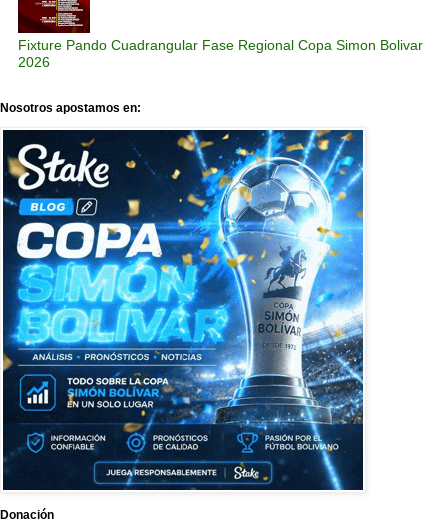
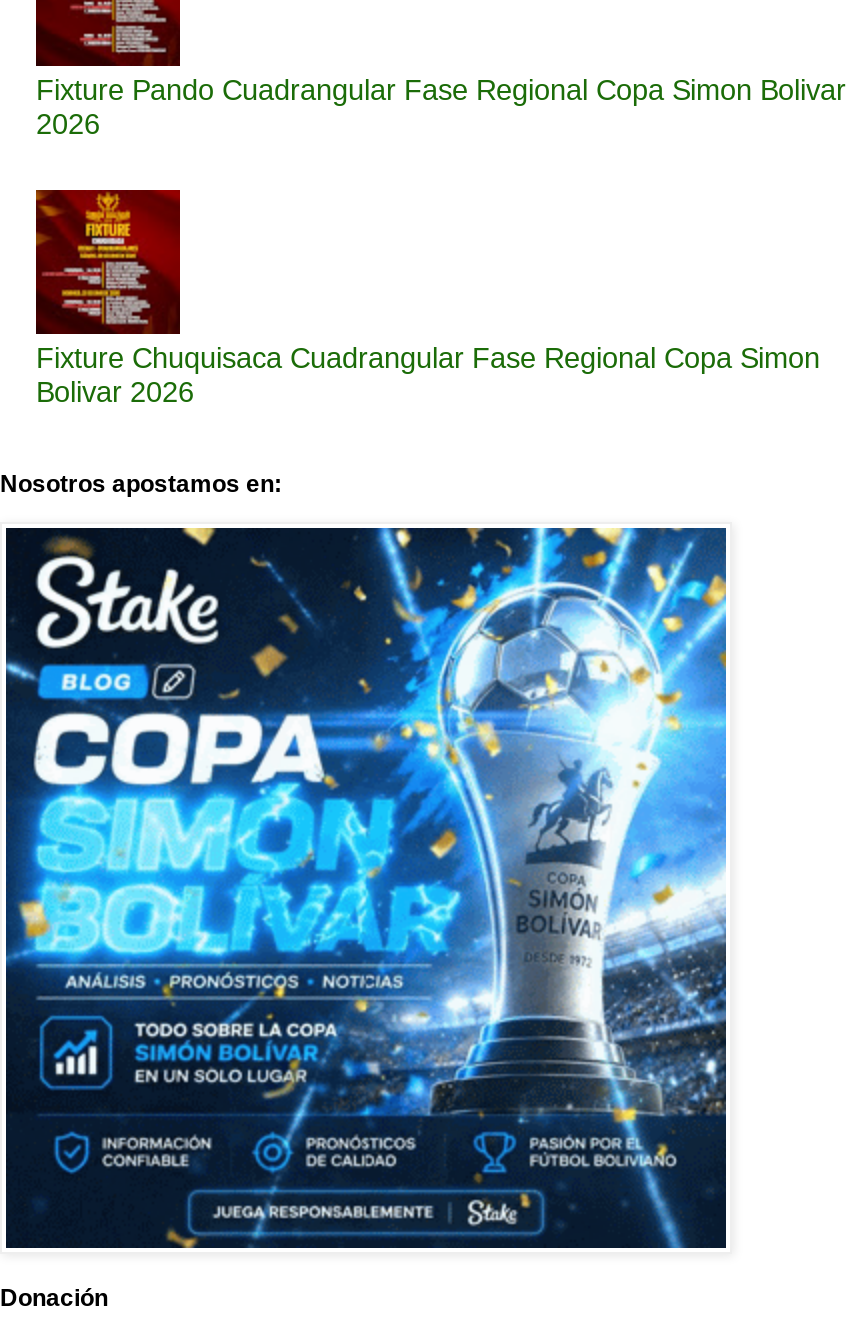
none -> [34,188,820,408] [image] | Fixture Chuquisaca Cuadrangular Fase Regional Copa Simon | Bolivar 2026
moved [3,129,364,491] -> [6,526,728,1250]: [image]

